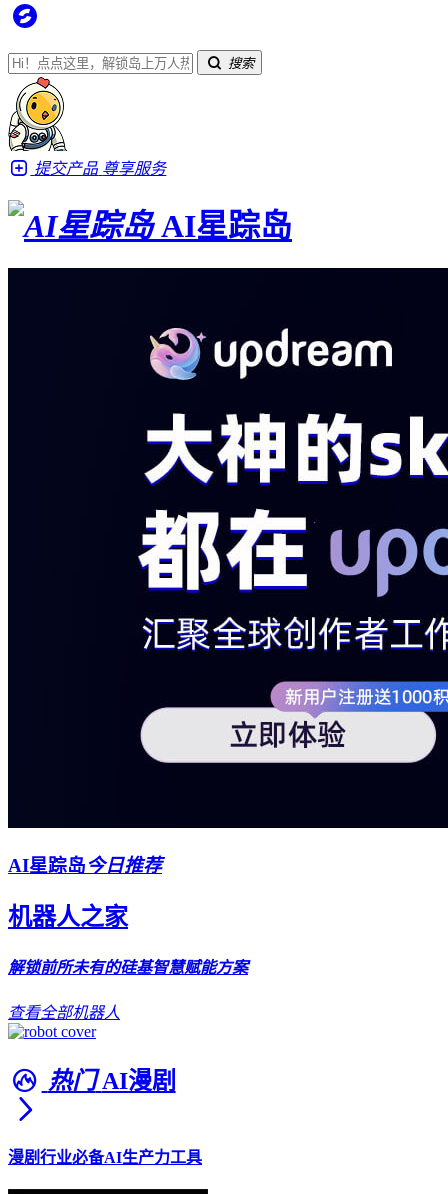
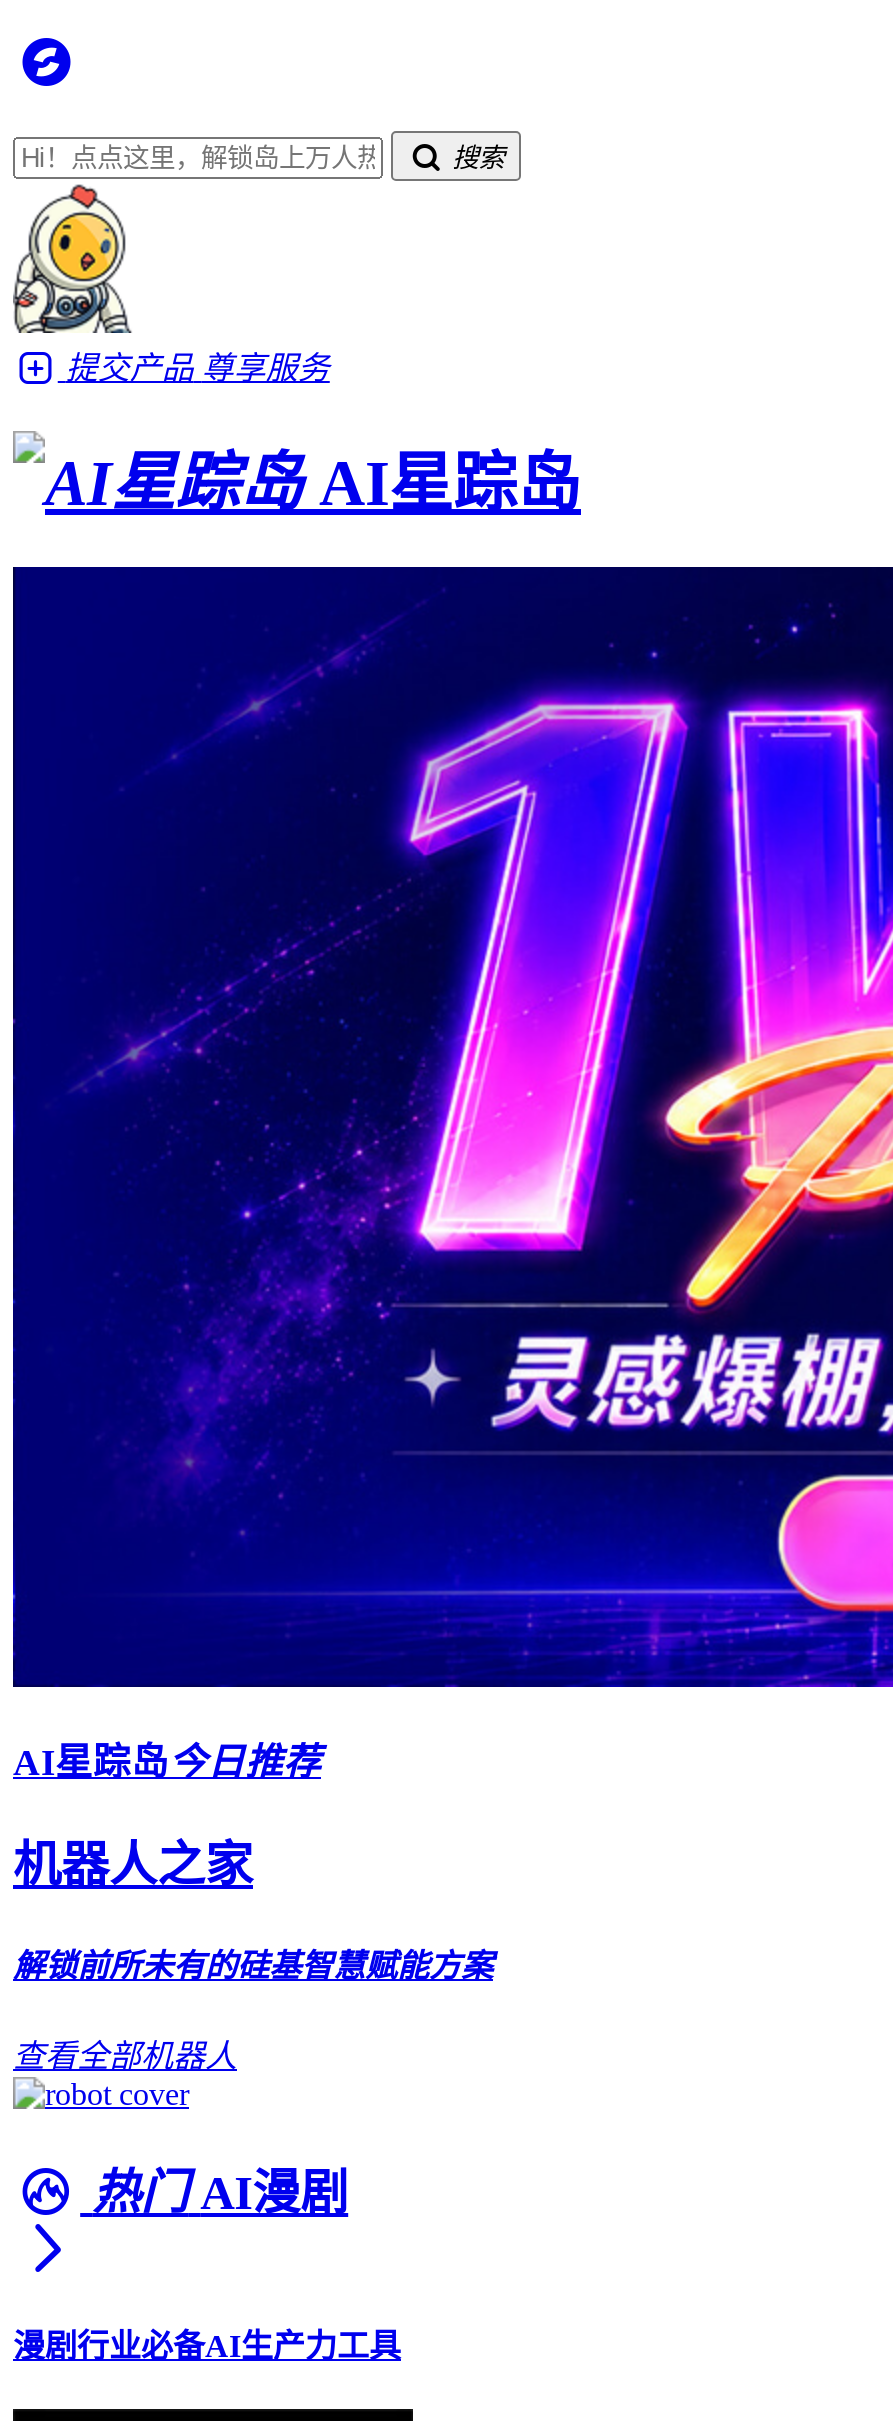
[7,268,445,829] [image] -> [11,567,887,1689] [image]

